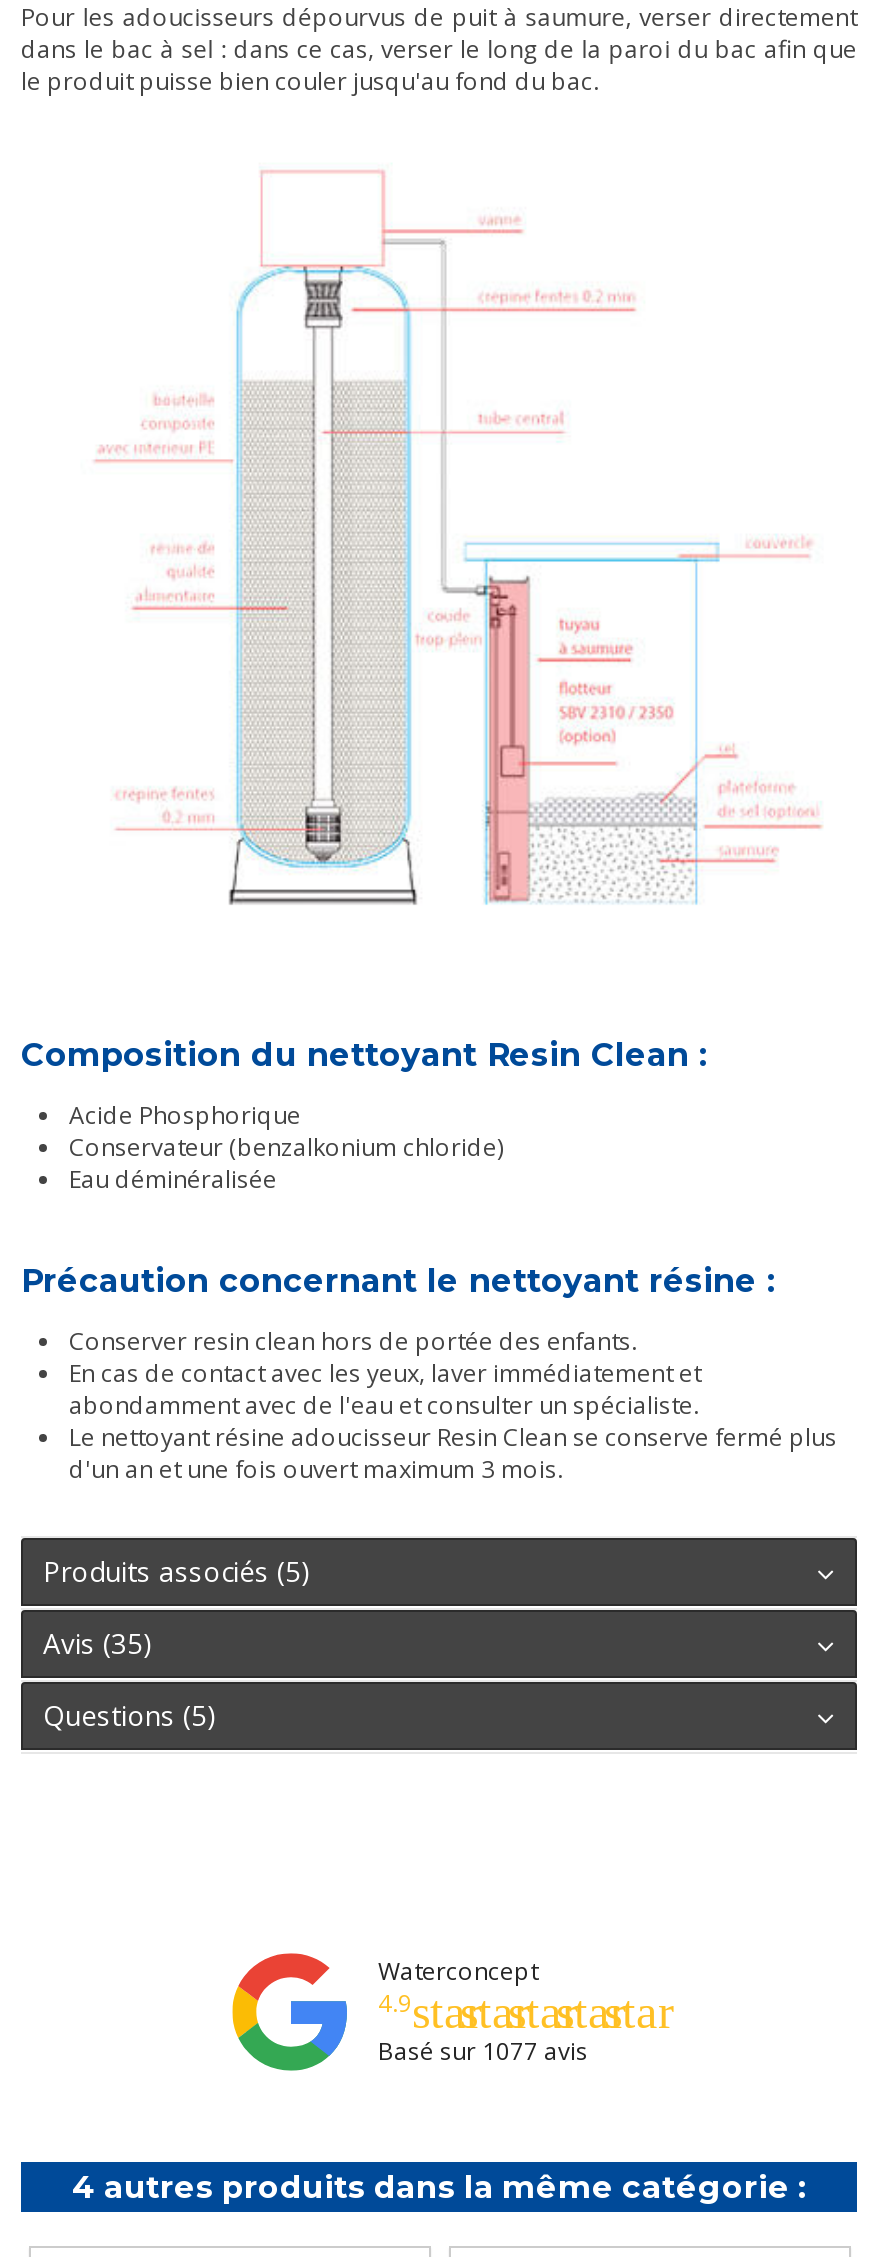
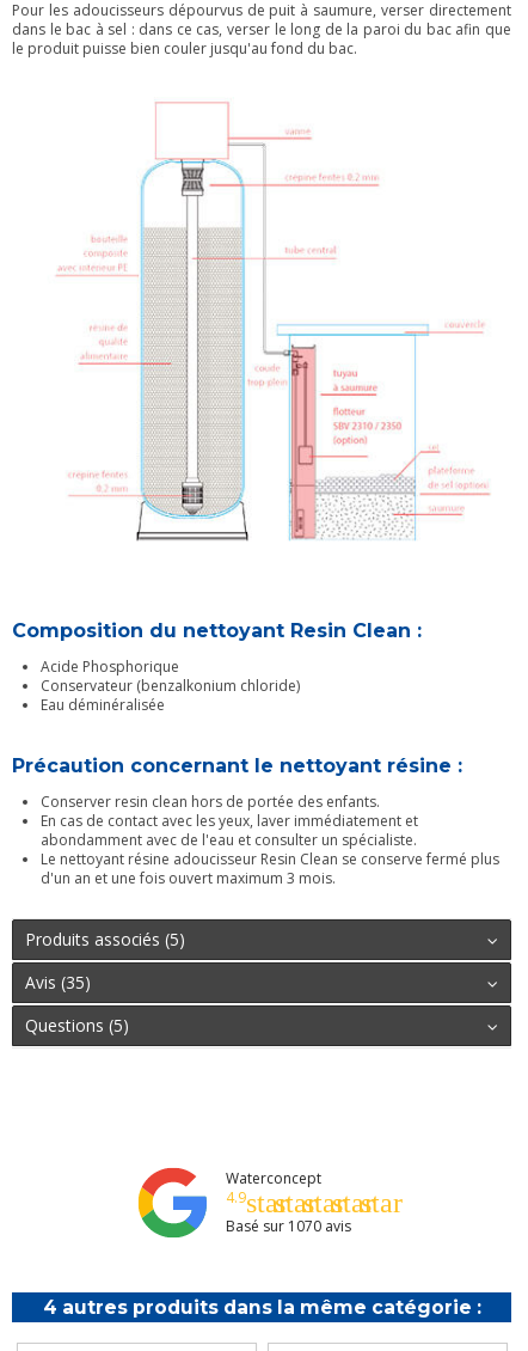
[378,2034,588,2068] Basé sur 1077 avis -> [225,1216,351,1236] Basé sur 1070 avis

